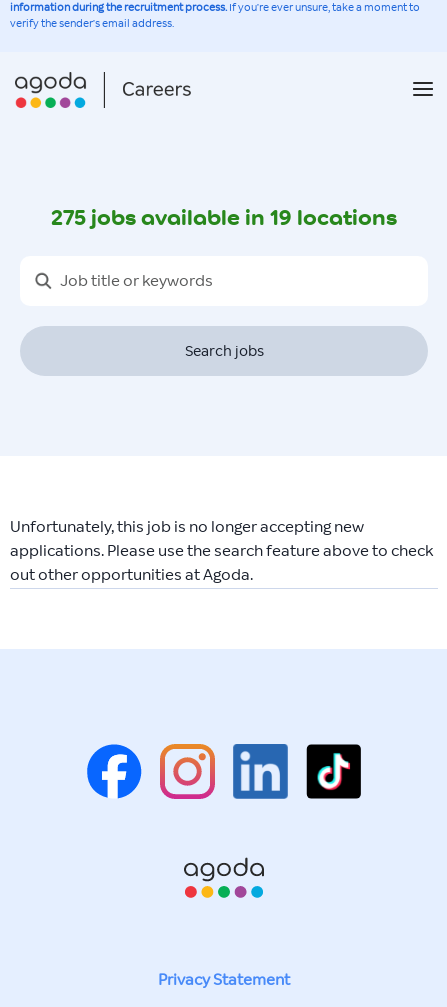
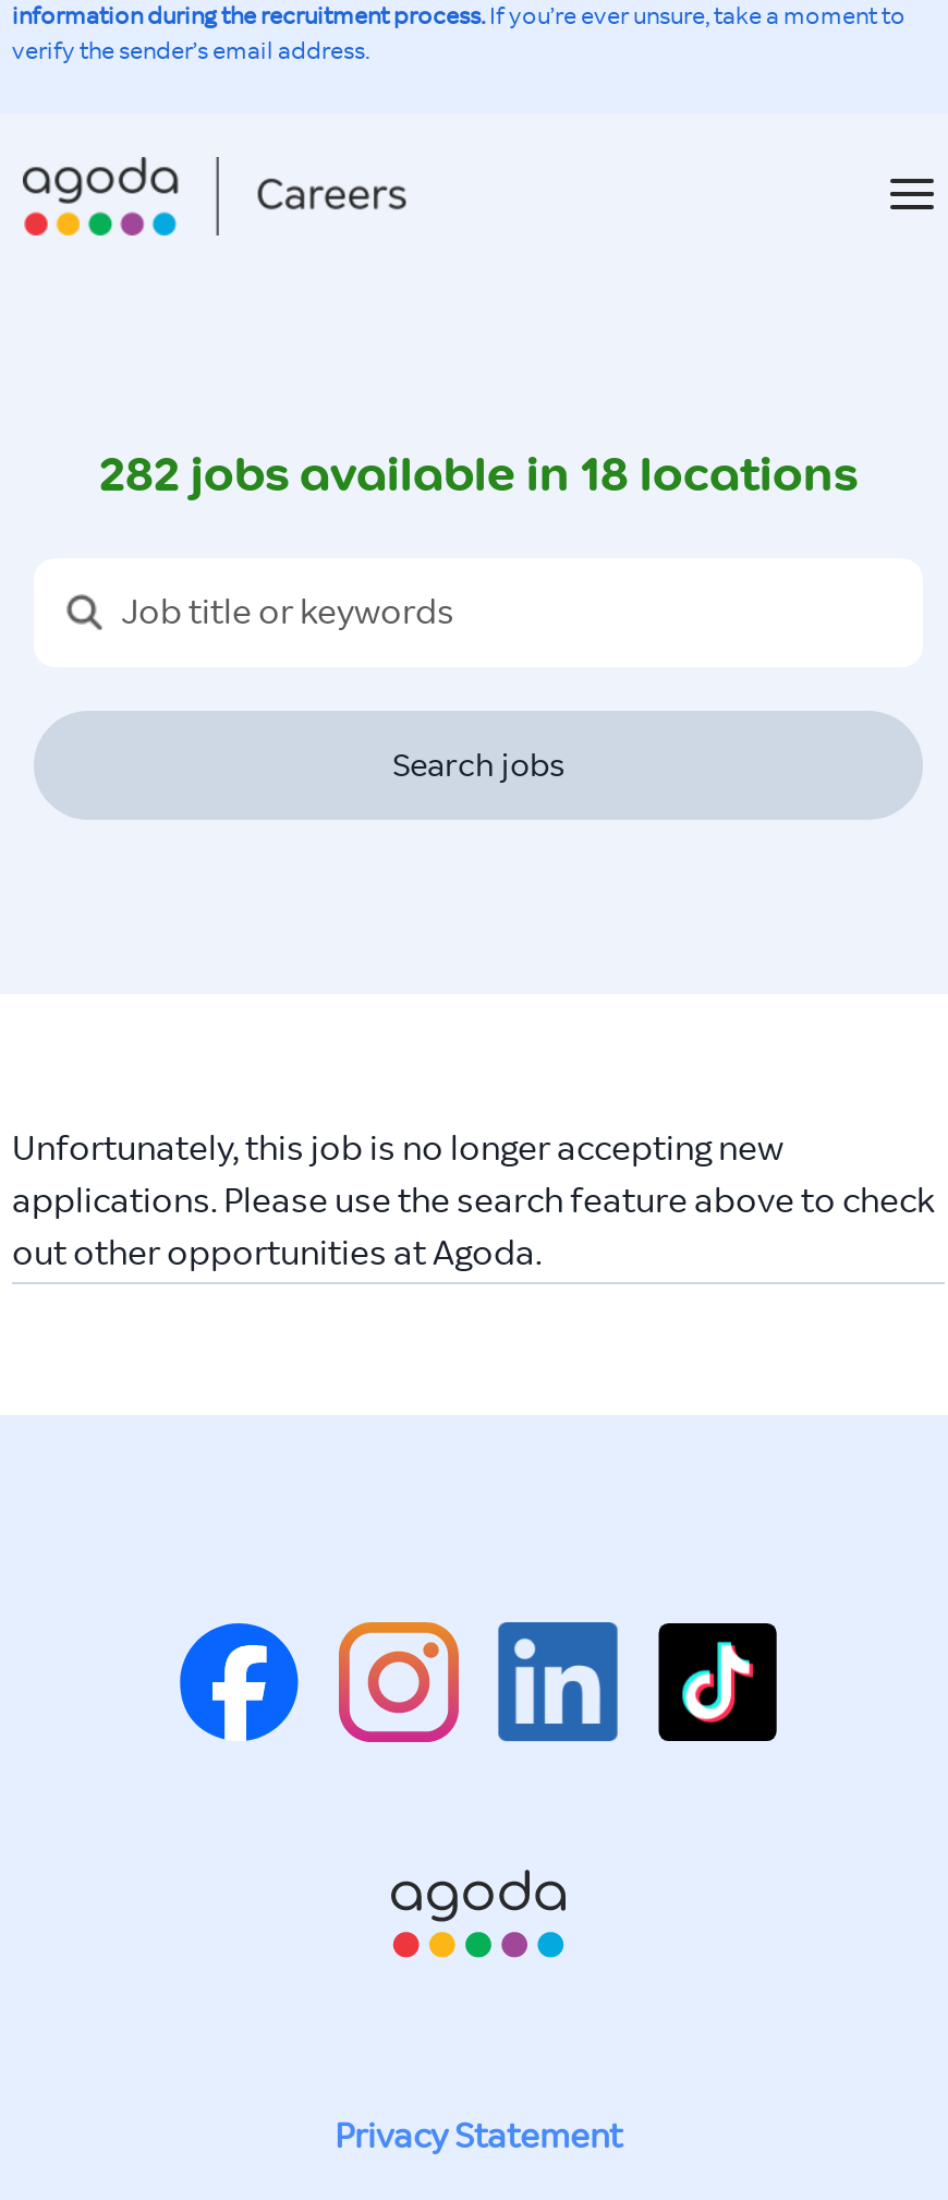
[51,207,397,231] 275 jobs available in 19 locations -> [99,451,858,504] 282 jobs available in 18 locations

